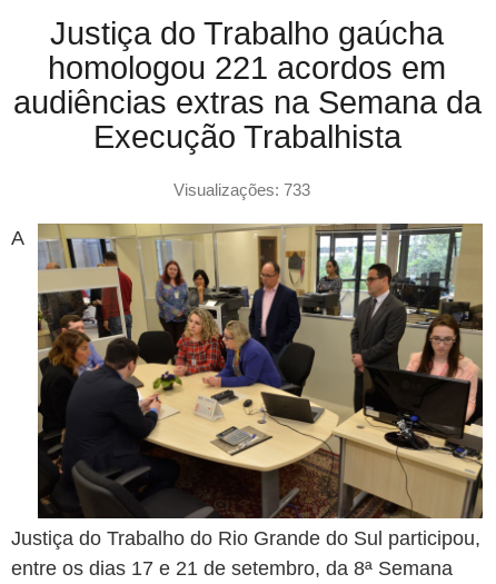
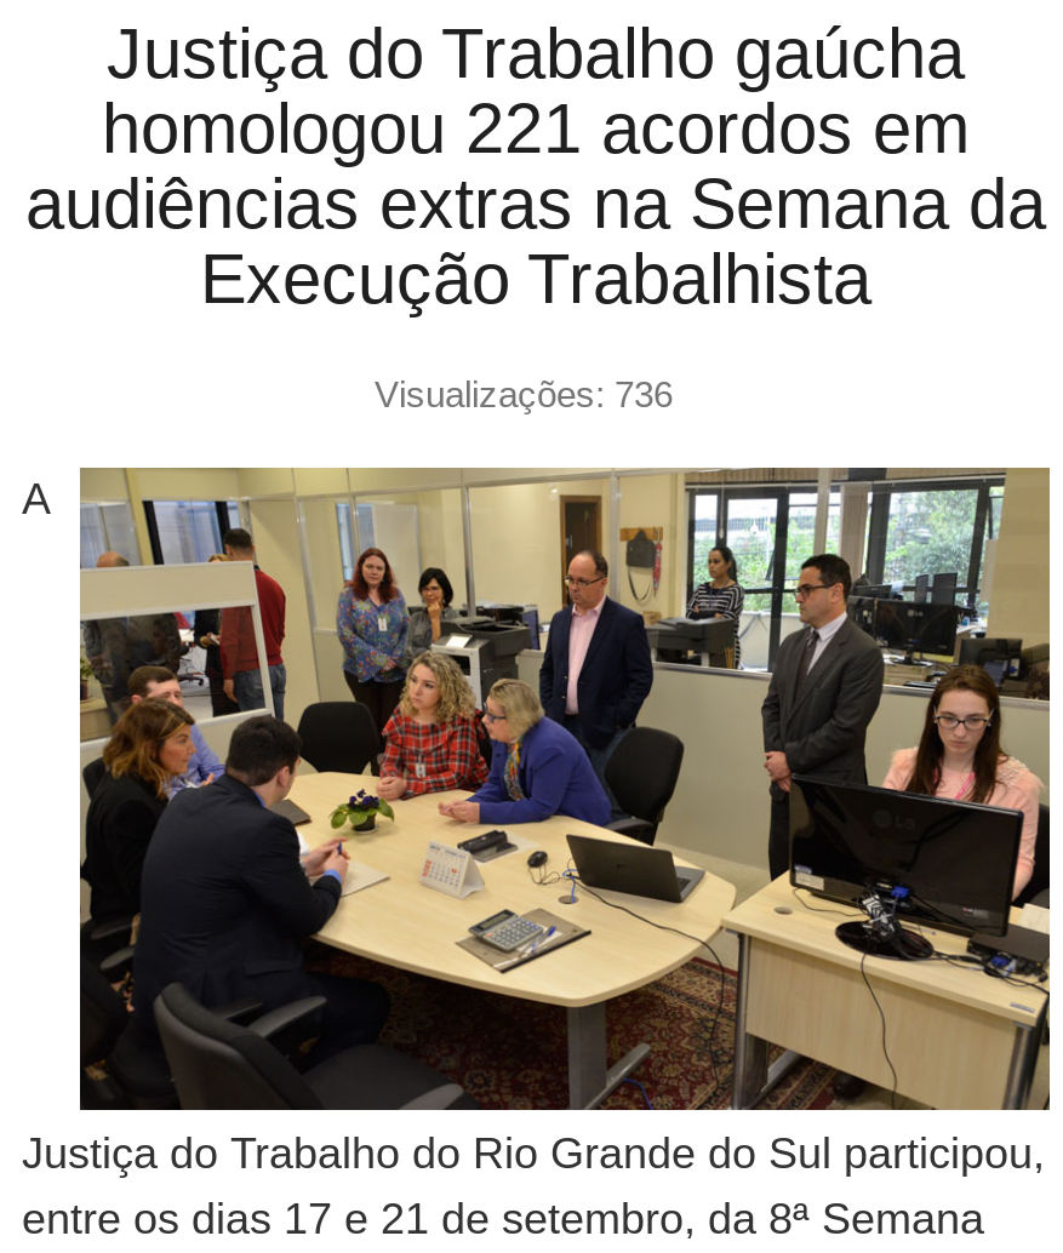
[173,180,310,199] Visualizações: 733 -> [375,373,673,415] Visualizações: 736

